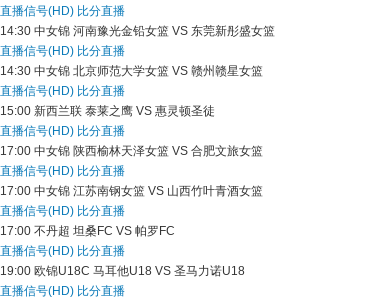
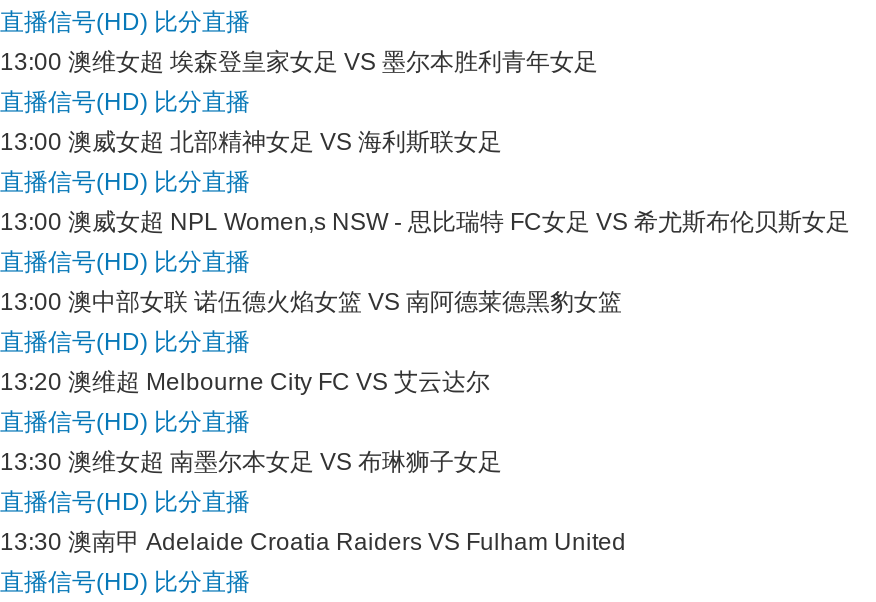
[0,24,275,38] 14:30 中女锦河南豫光金铅女篮 VS 东莞新彤盛女篮 -> [0,48,598,76] 13:00 澳维女超埃森登皇家女足 VS 墨尔本胜利青年女足
[0,64,263,78] 14:30 中女锦北京师范大学女篮 VS 赣州赣星女篮 -> [0,128,502,156] 13:00 澳威女超北部精神女足 VS 海利斯联女足
[0,104,215,118] 15:00 新西兰联泰莱之鹰 VS 惠灵顿圣徒 -> [0,208,850,236] 13:00 澳威女超NPL Women,s NSW - 思比瑞特 FC女足 VS 希尤斯布伦贝斯女足
[0,144,263,158] 17:00 中女锦陕西榆林天泽女篮 VS 合肥文旅女篮 -> [0,288,622,316] 13:00 澳中部女联诺伍德火焰女篮 VS 南阿德莱德黑豹女篮
[0,184,263,198] 17:00 中女锦江苏南钢女篮 VS 山西竹叶青酒女篮 -> [0,368,490,396] 13:20 澳维超Melbourne City FC VS 艾云达尔
[0,224,175,238] 17:00 不丹超坦桑FC VS 帕罗FC -> [0,448,502,476] 13:30 澳维女超南墨尔本女足 VS 布琳狮子女足
[0,264,245,278] 19:00 欧锦U18C马耳他U18 VS 圣马力诺U18 -> [0,528,626,556] 13:30 澳南甲Adelaide Croatia Raiders VS Fulham United

